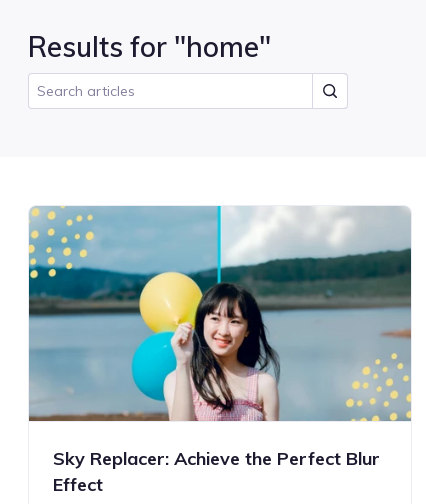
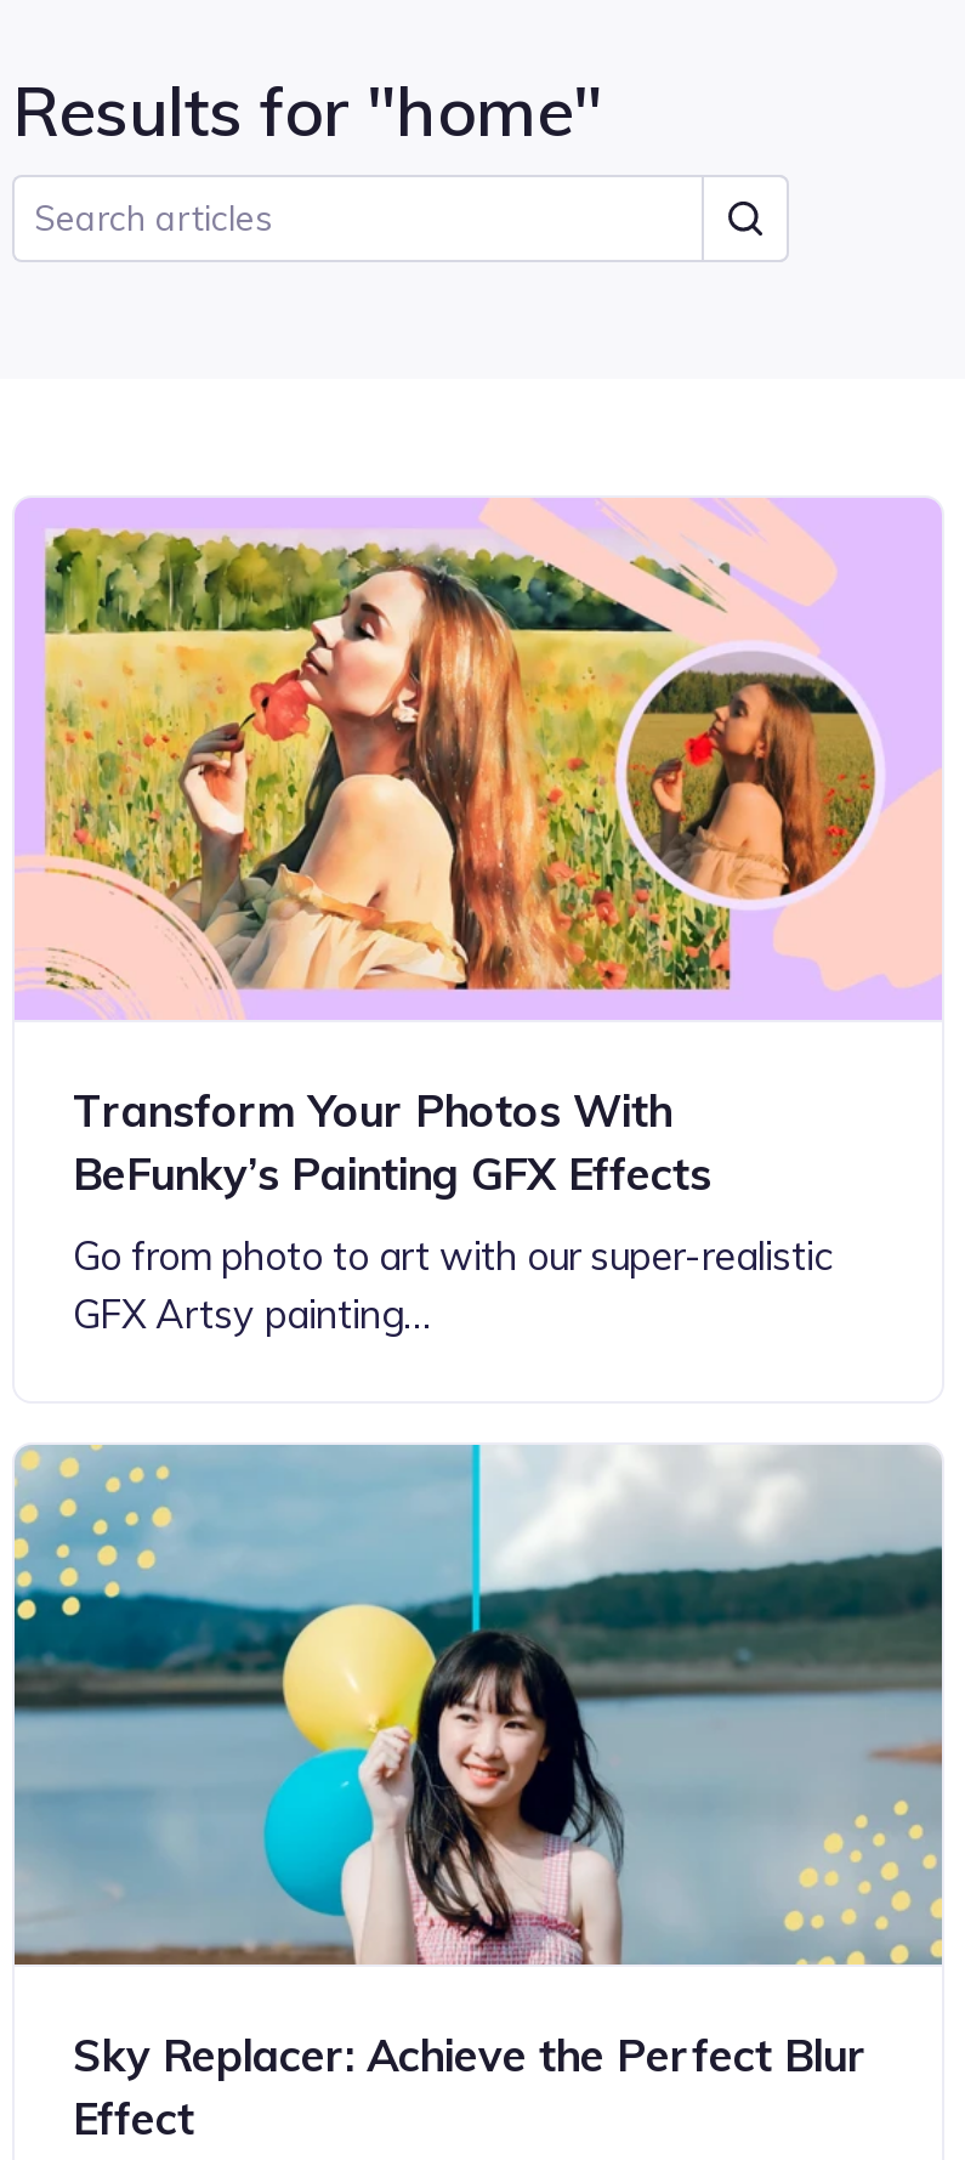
none -> [15,498,942,1337] [image] | Transform Your Photos With | BeFunky’s Painting GFX Effects | Go from photo to art with our super-realistic | GFX Artsy painting…

